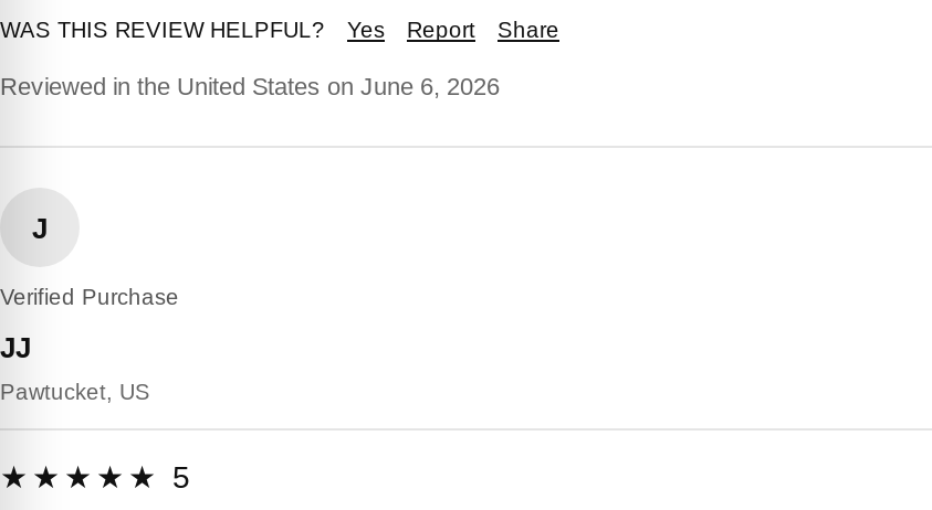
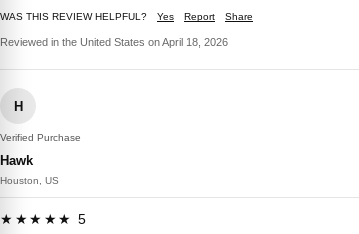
[0,73,500,99] Reviewed in the United States on June 6, 2026 -> [0,36,228,48] Reviewed in the United States on April 18, 2026
[32,211,48,244] J -> [13,98,22,113] H
[0,331,31,364] JJ -> [0,153,33,168] Hawk
[0,380,150,404] Pawtucket, US -> [0,175,59,186] Houston, US

